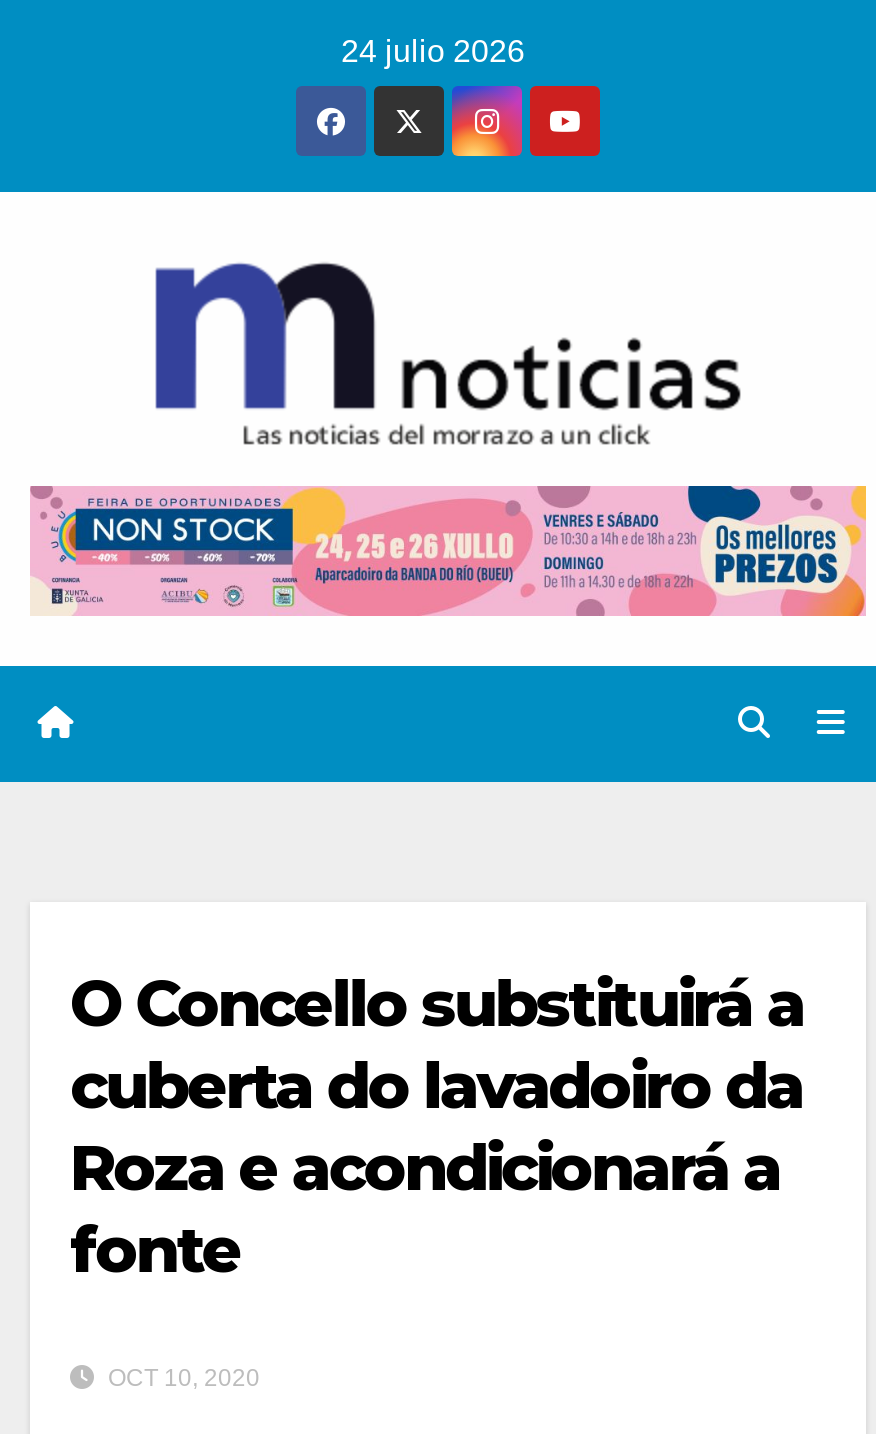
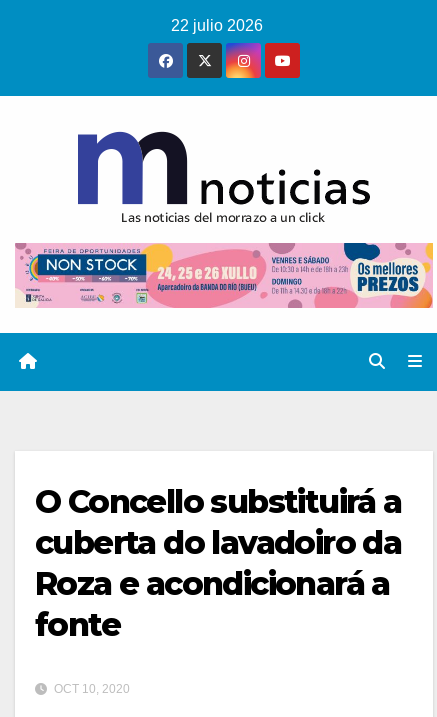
[341,34,525,68] 24 julio 2026 -> [170,17,262,34] 22 julio 2026

